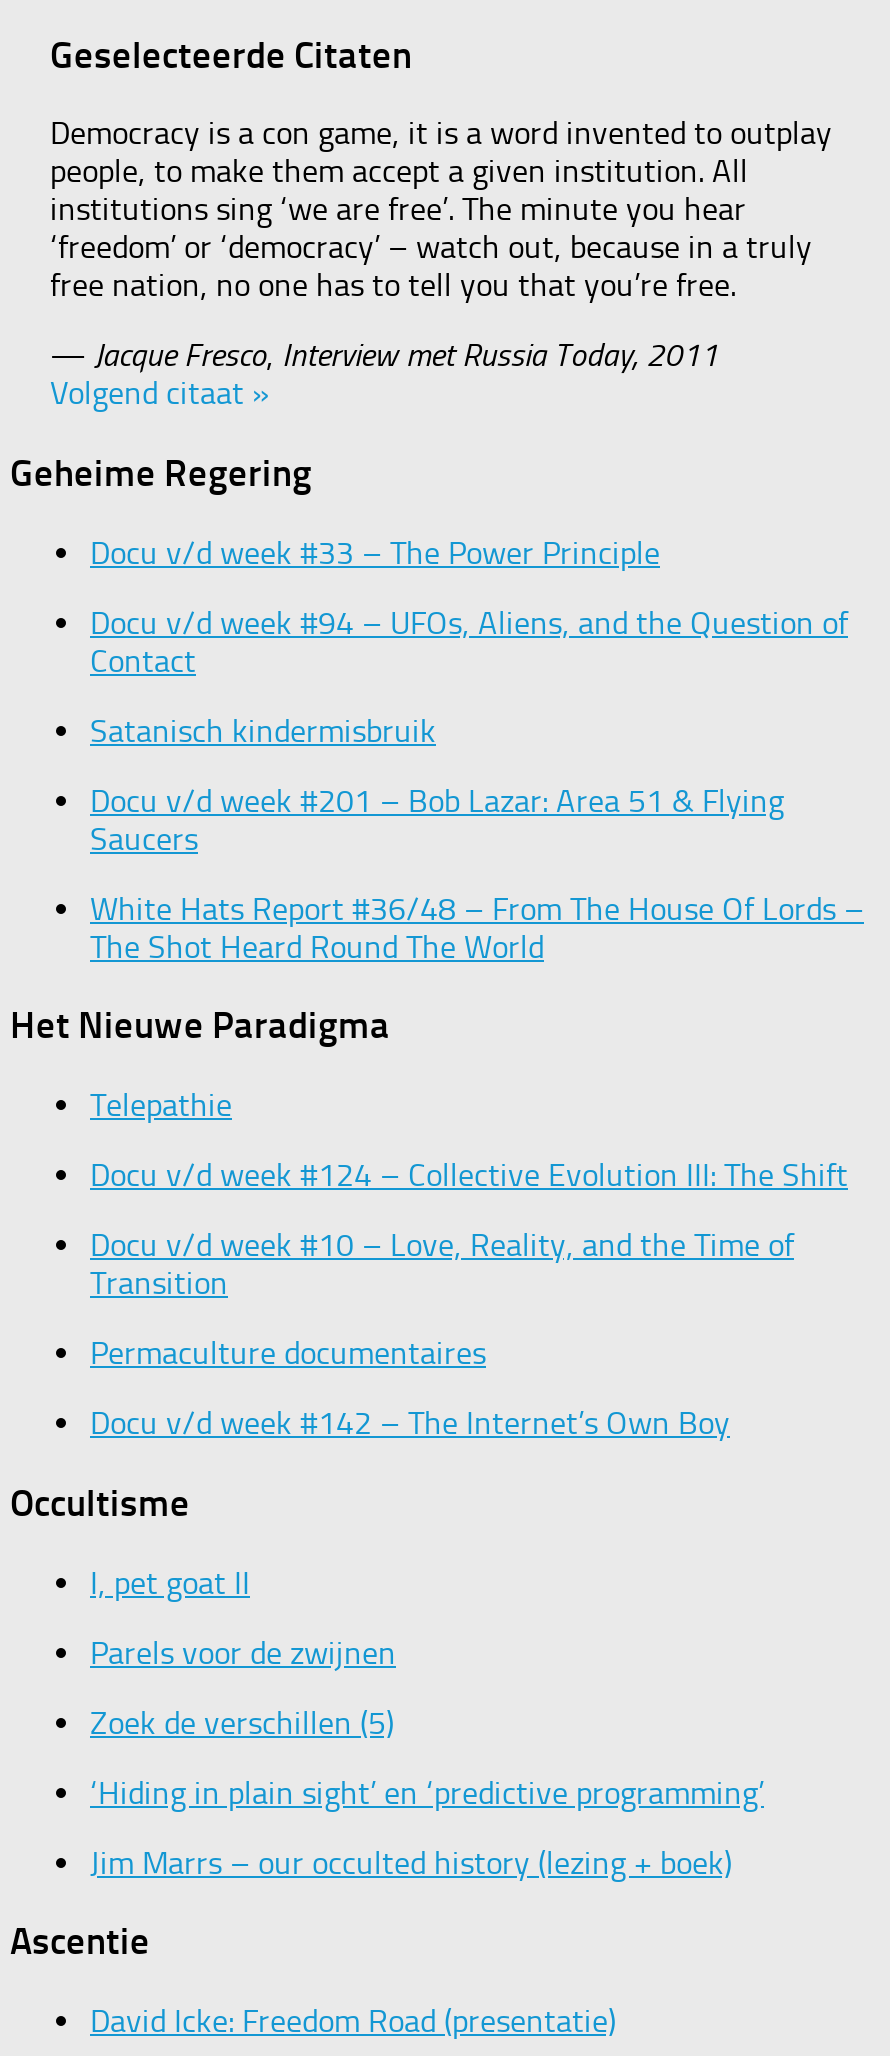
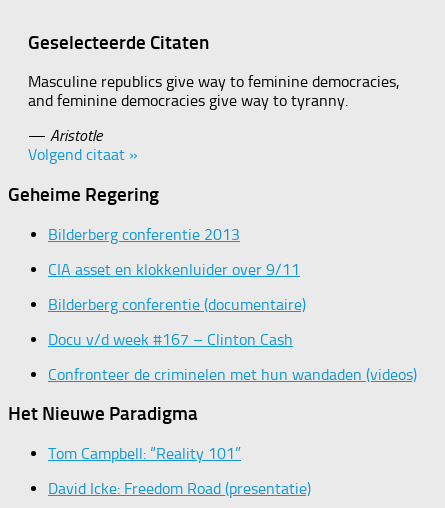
[50,115,832,305] Democracy is a con game, it is a word invented to outplay | people, to make them accept a given institution. All | institutions sing ‘we are free’. The minute you hear | ‘freedom’ or ‘democracy’ – watch out, because in a truly | free nation, no one has to tell you that you’re free. -> [28,72,400,110] Masculine republics give way to feminine democracies, | and feminine democracies give way to tyranny.
[50,337,718,375] — Jacque Fresco, Interview met Russia Today, 2011 -> [28,126,102,145] — Aristotle
[90,534,660,572] Docu v/d week #33 – The Power Principle -> [48,225,240,244] Bilderberg conferentie 2013
[90,604,848,680] Docu v/d week #94 – UFOs, Aliens, and the Question of | Contact -> [48,260,300,279] CIA asset en klokkenluider over 9/11
[90,712,436,750] Satanisch kindermisbruik -> [48,295,306,314] Bilderberg conferentie (documentaire)
[90,782,784,858] Docu v/d week #201 – Bob Lazar: Area 51 & Flying | Saucers -> [48,330,293,349] Docu v/d week #167 – Clinton Cash
[90,890,864,966] White Hats Report #36/48 – From The House Of Lords – | The Shot Heard Round The World -> [48,365,417,384] Confronteer de criminelen met hun wandaden (videos)
[10,1086,848,1965] Telepathie | Docu v/d week #124 – Collective Evolution III: The Shift | Docu v/d week #10 – Love, Reality, and the Time of | Transition | Permaculture documentaires | Docu v/d week #142 – The Internet’s Own Boy | Occultisme | I, pet goat II | Parels voor de zwijnen | Zoek de verschillen (5) | ‘Hiding in plain sight’ en ‘predictive programming’ | Jim Marrs – our occulted history (lezing + boek) | Ascentie -> [48,444,241,463] Tom Campbell: “Reality 101”

